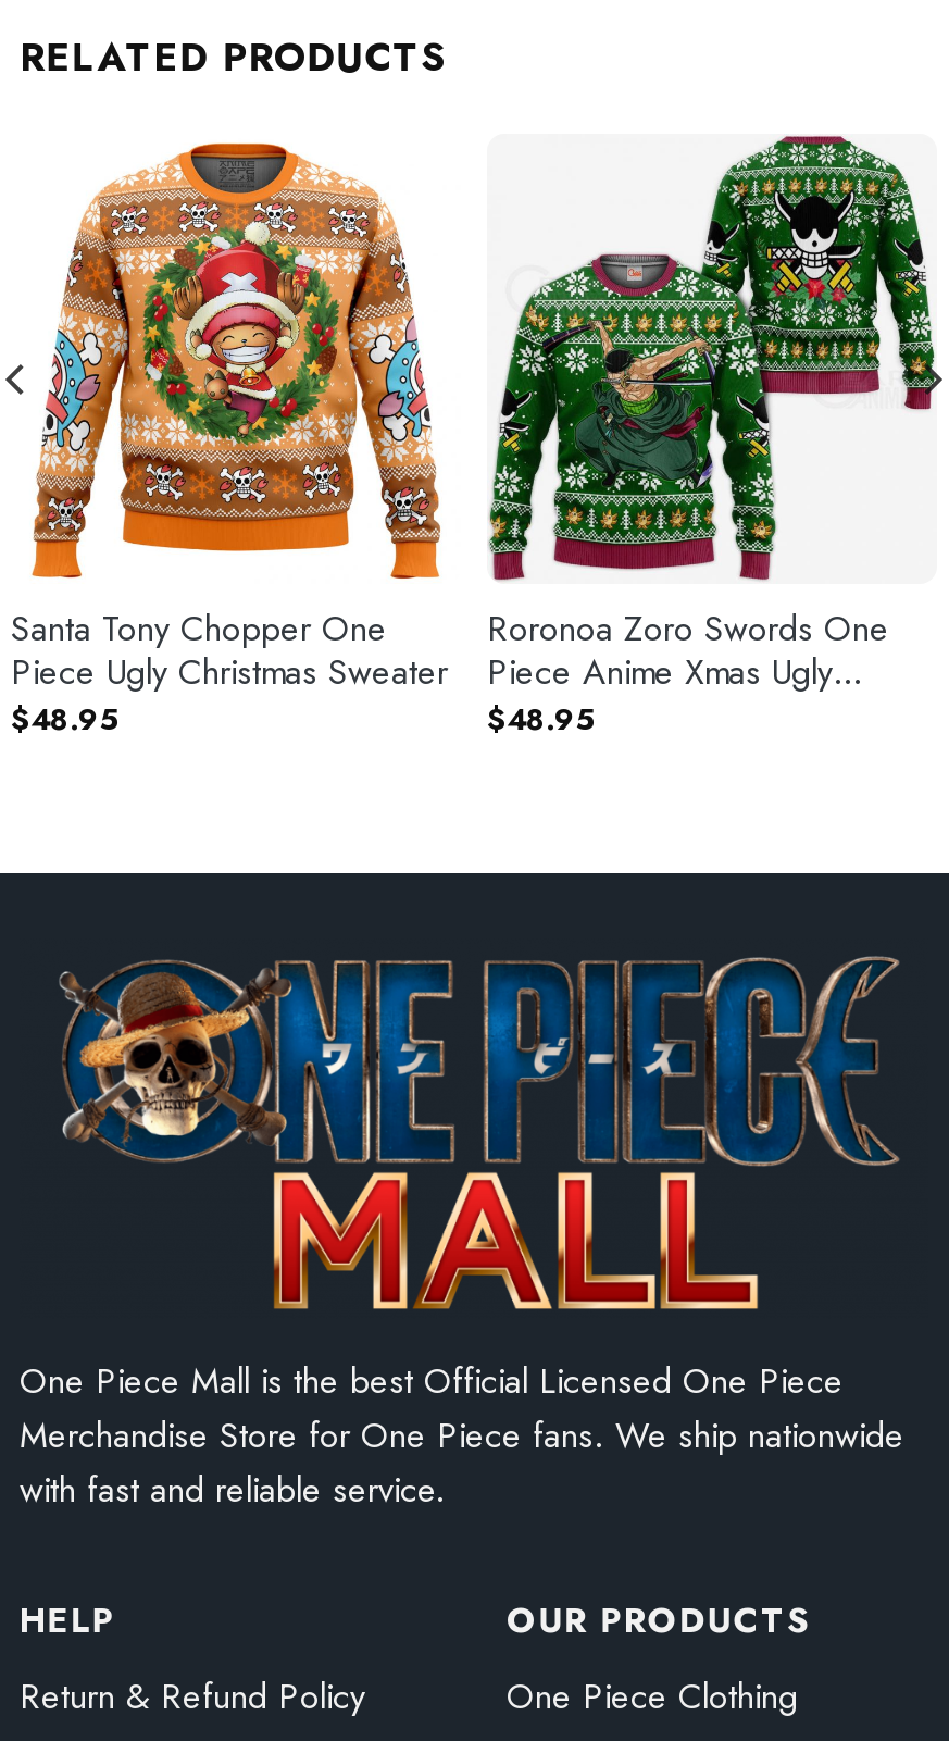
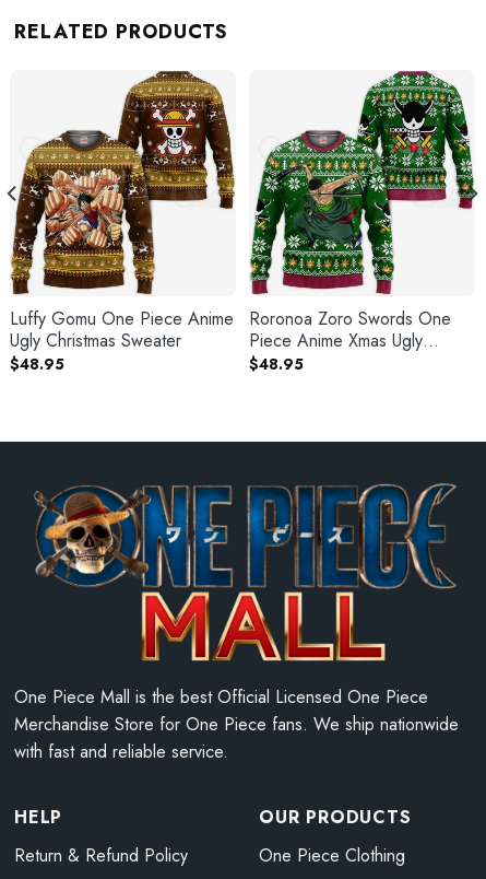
[11,136,459,697] [image] | Santa Tony Chopper One | Piece Ugly Christmas Sweater -> [10,70,236,353] [image] | Luffy Gomu One Piece Anime | Ugly Christmas Sweater

